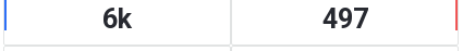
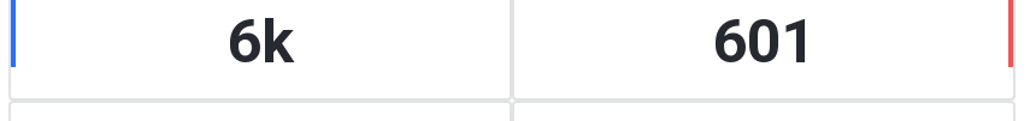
[322,3,368,35] 497 -> [713,7,814,77] 601

